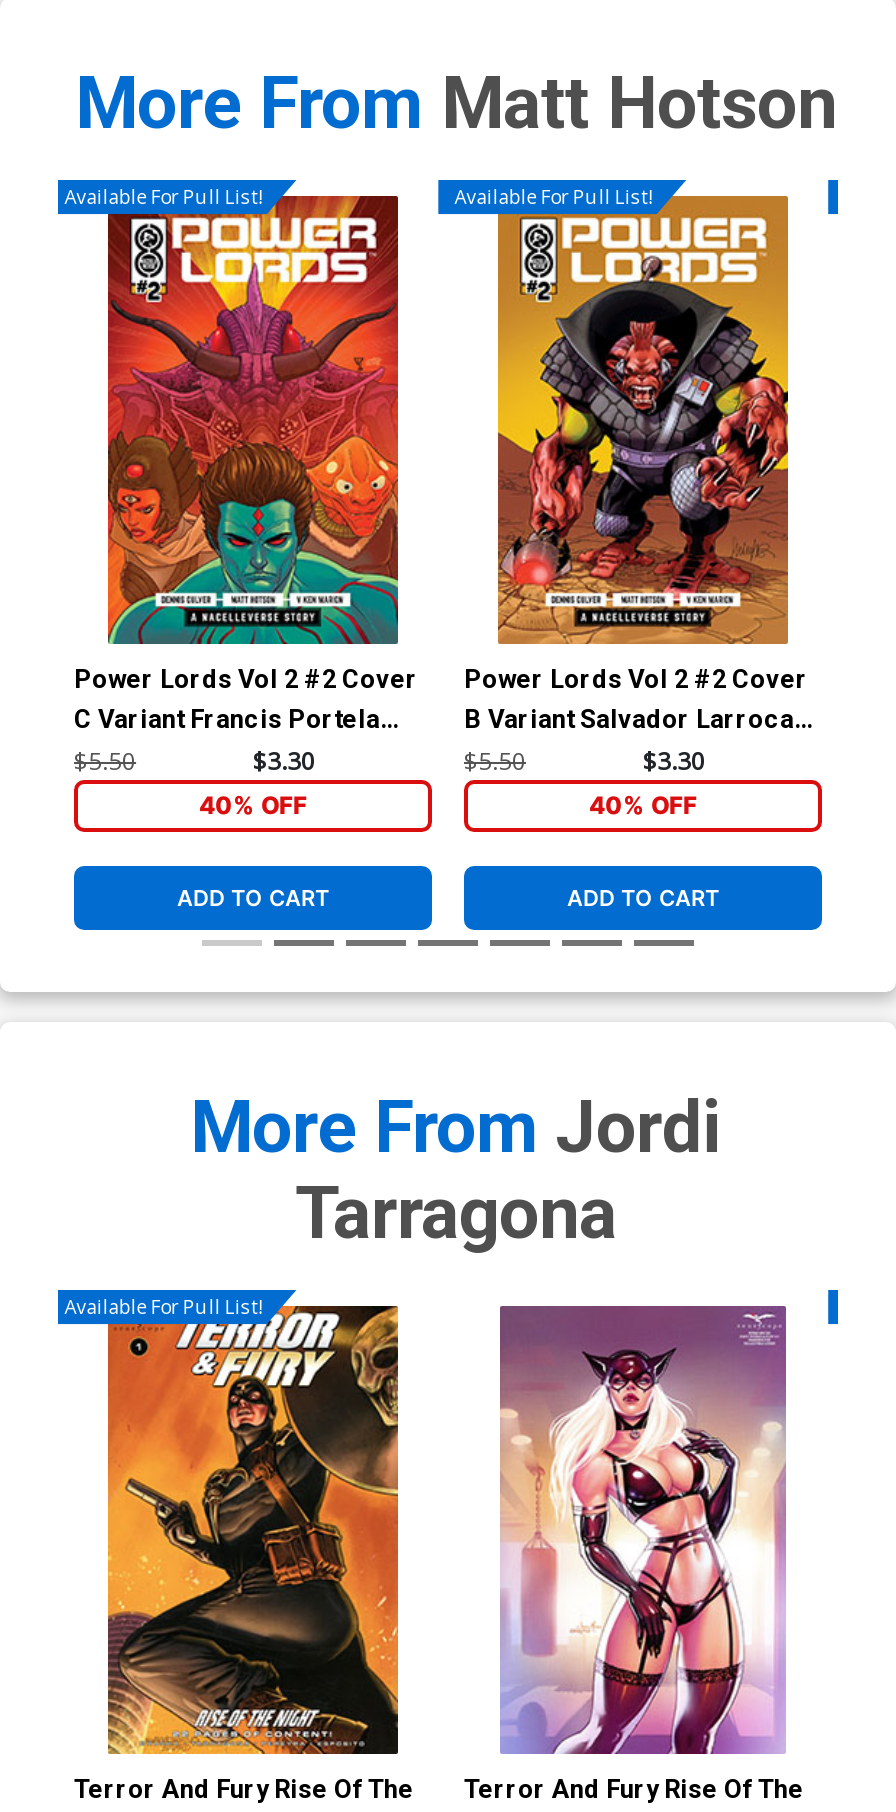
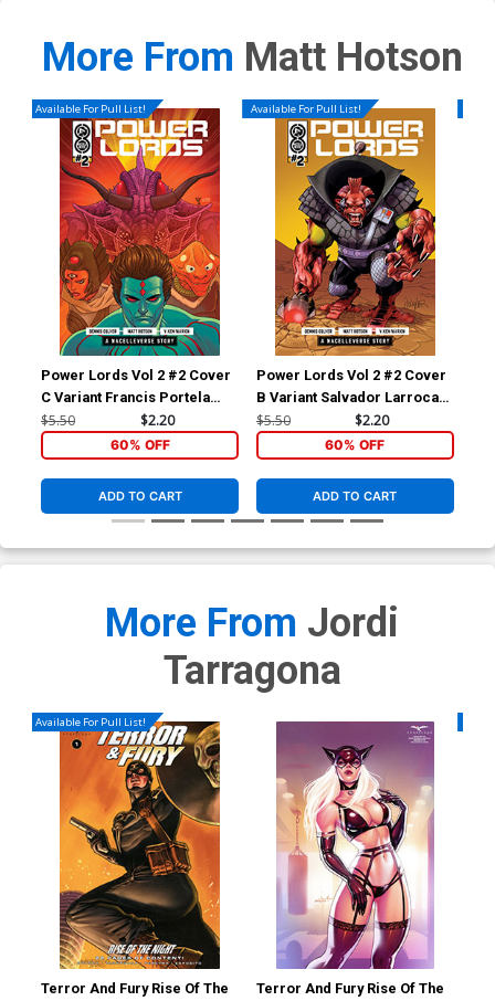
[253,744,315,778] $3.30 -> [140,411,174,430] $2.20
[643,744,705,778] $3.30 -> [355,411,389,430] $2.20
[199,790,307,820] 40% OFF -> [110,436,170,453] 60% OFF
[589,790,697,820] 40% OFF -> [325,436,385,453] 60% OFF

